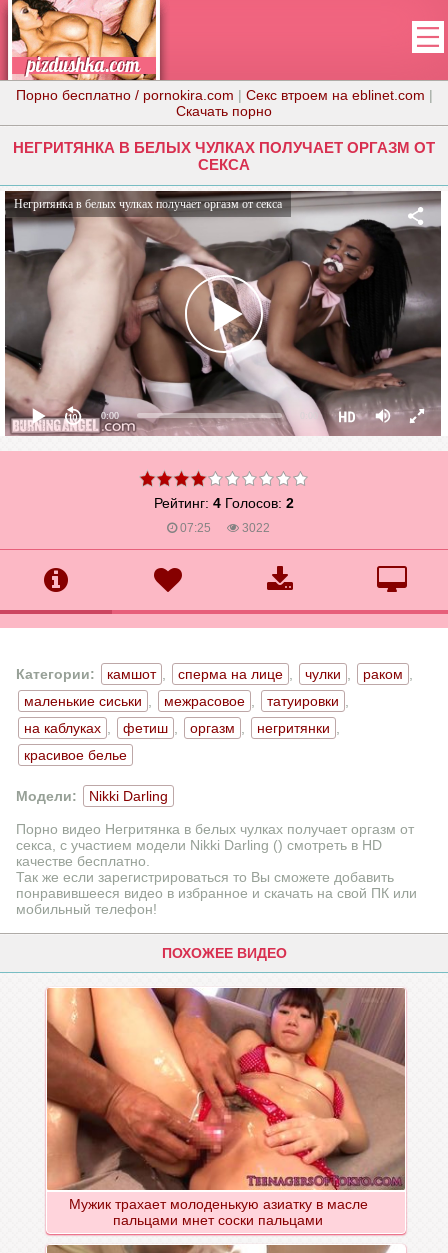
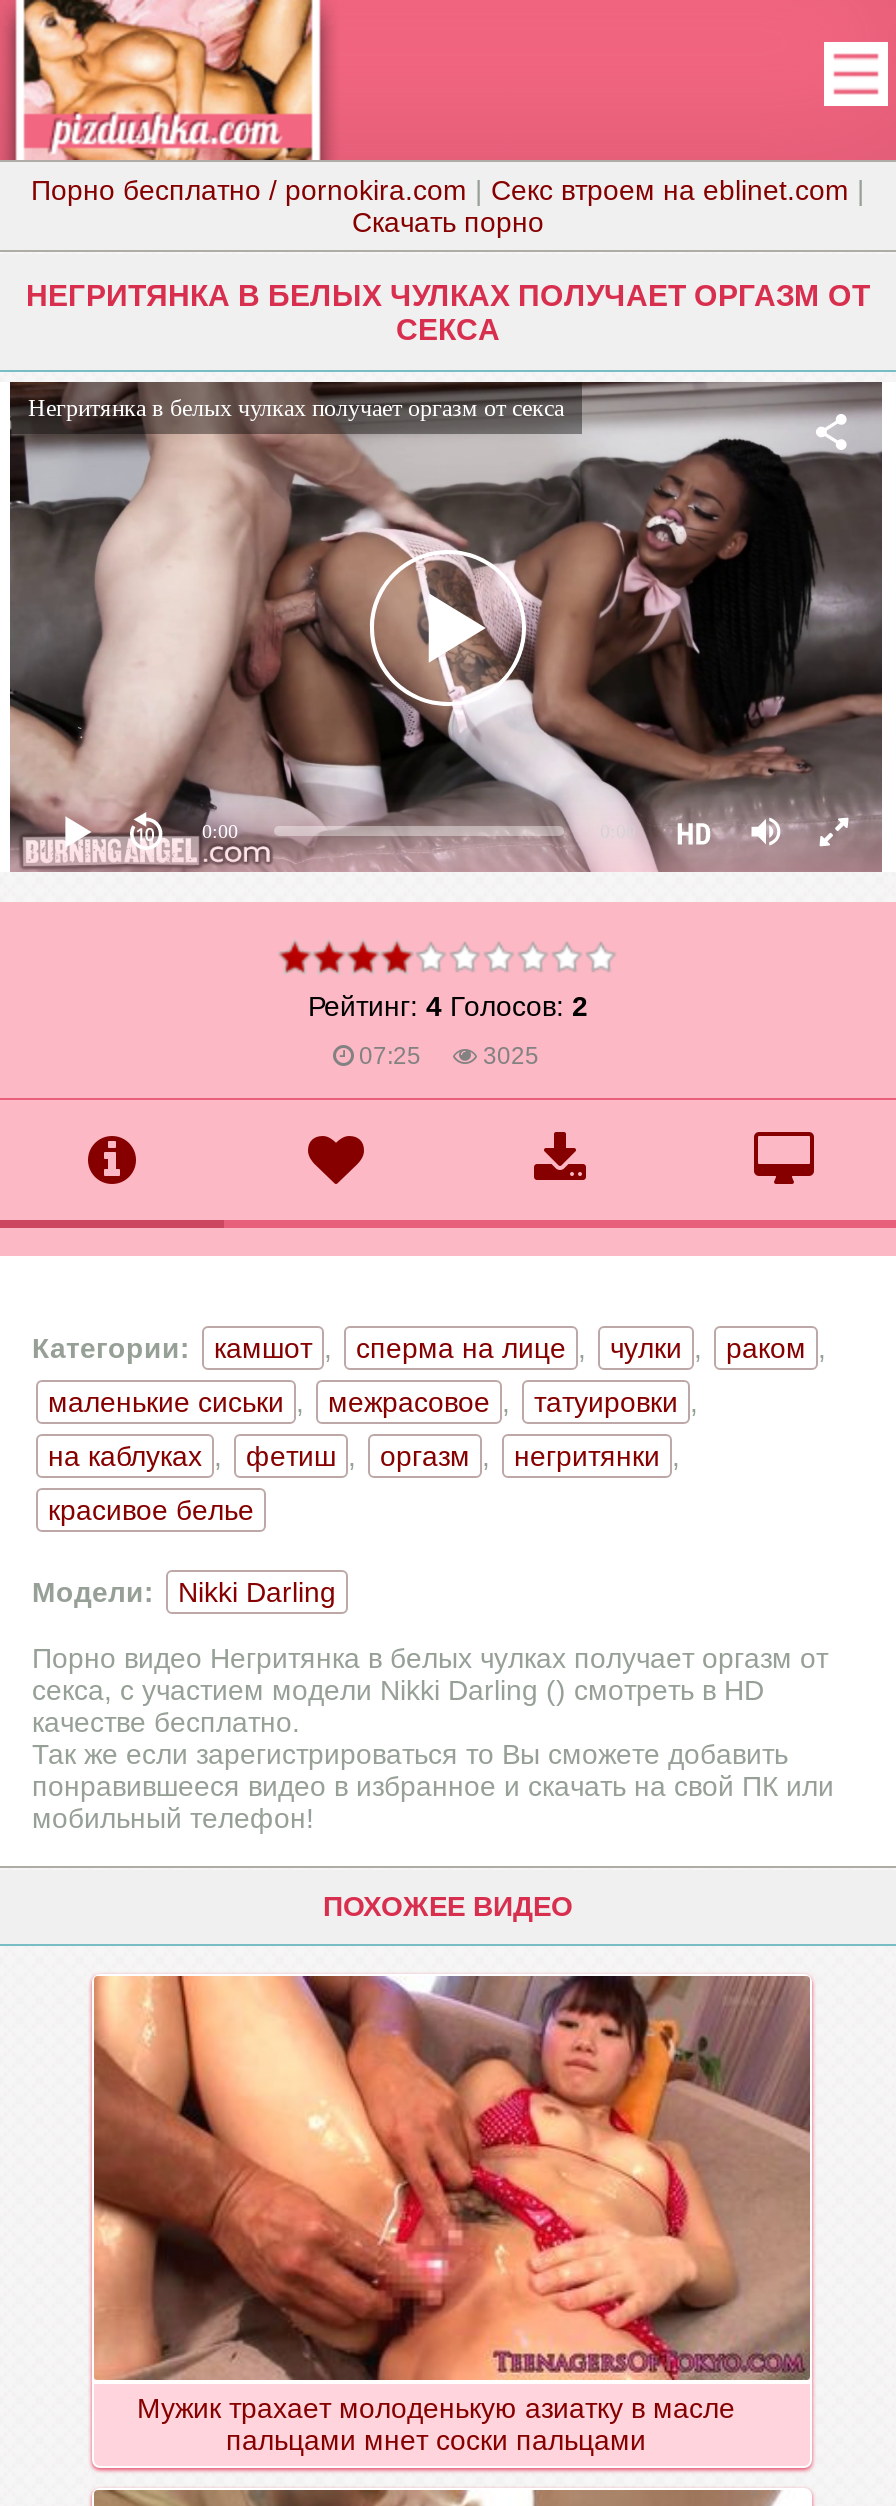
[176,521,269,535] 07:25 3022 -> [353,1042,539,1070] 07:25 3025

